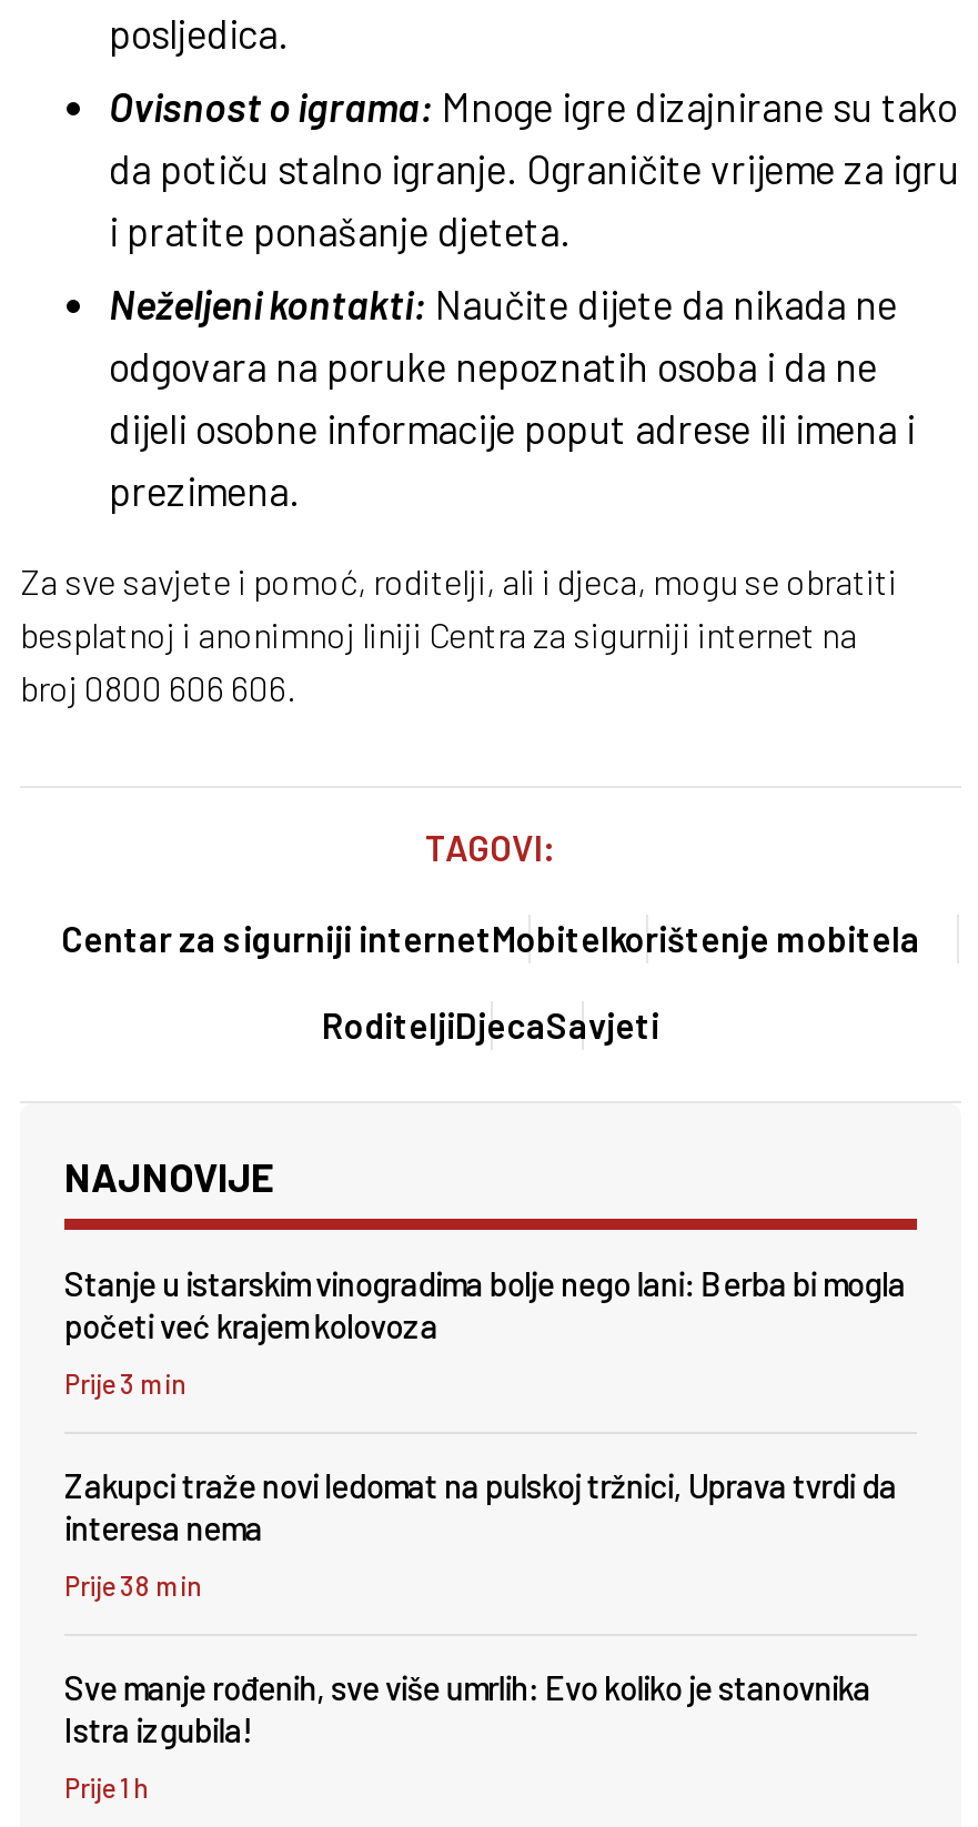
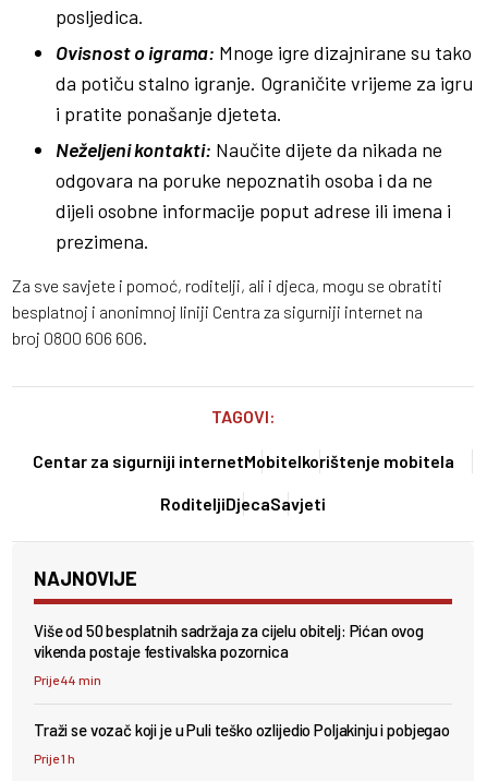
[64,1263,905,1749] Stanje u istarskim vinogradima bolje nego lani: Berba bi mogla | početi već krajem kolovoza | Prije 3 min | Zakupci traže novi ledomat na pulskoj tržnici, Uprava tvrdi da | interesa nema | Prije 38 min | Sve manje rođenih, sve više umrlih: Evo koliko je stanovnika | Istra izgubila! -> [34,621,450,740] Više od 50 besplatnih sadržaja za cijelu obitelj: Pićan ovog | vikenda postaje festivalska pozornica | Prije 44 min | Traži se vozač koji je u Puli teško ozlijedio Poljakinju i pobjegao

